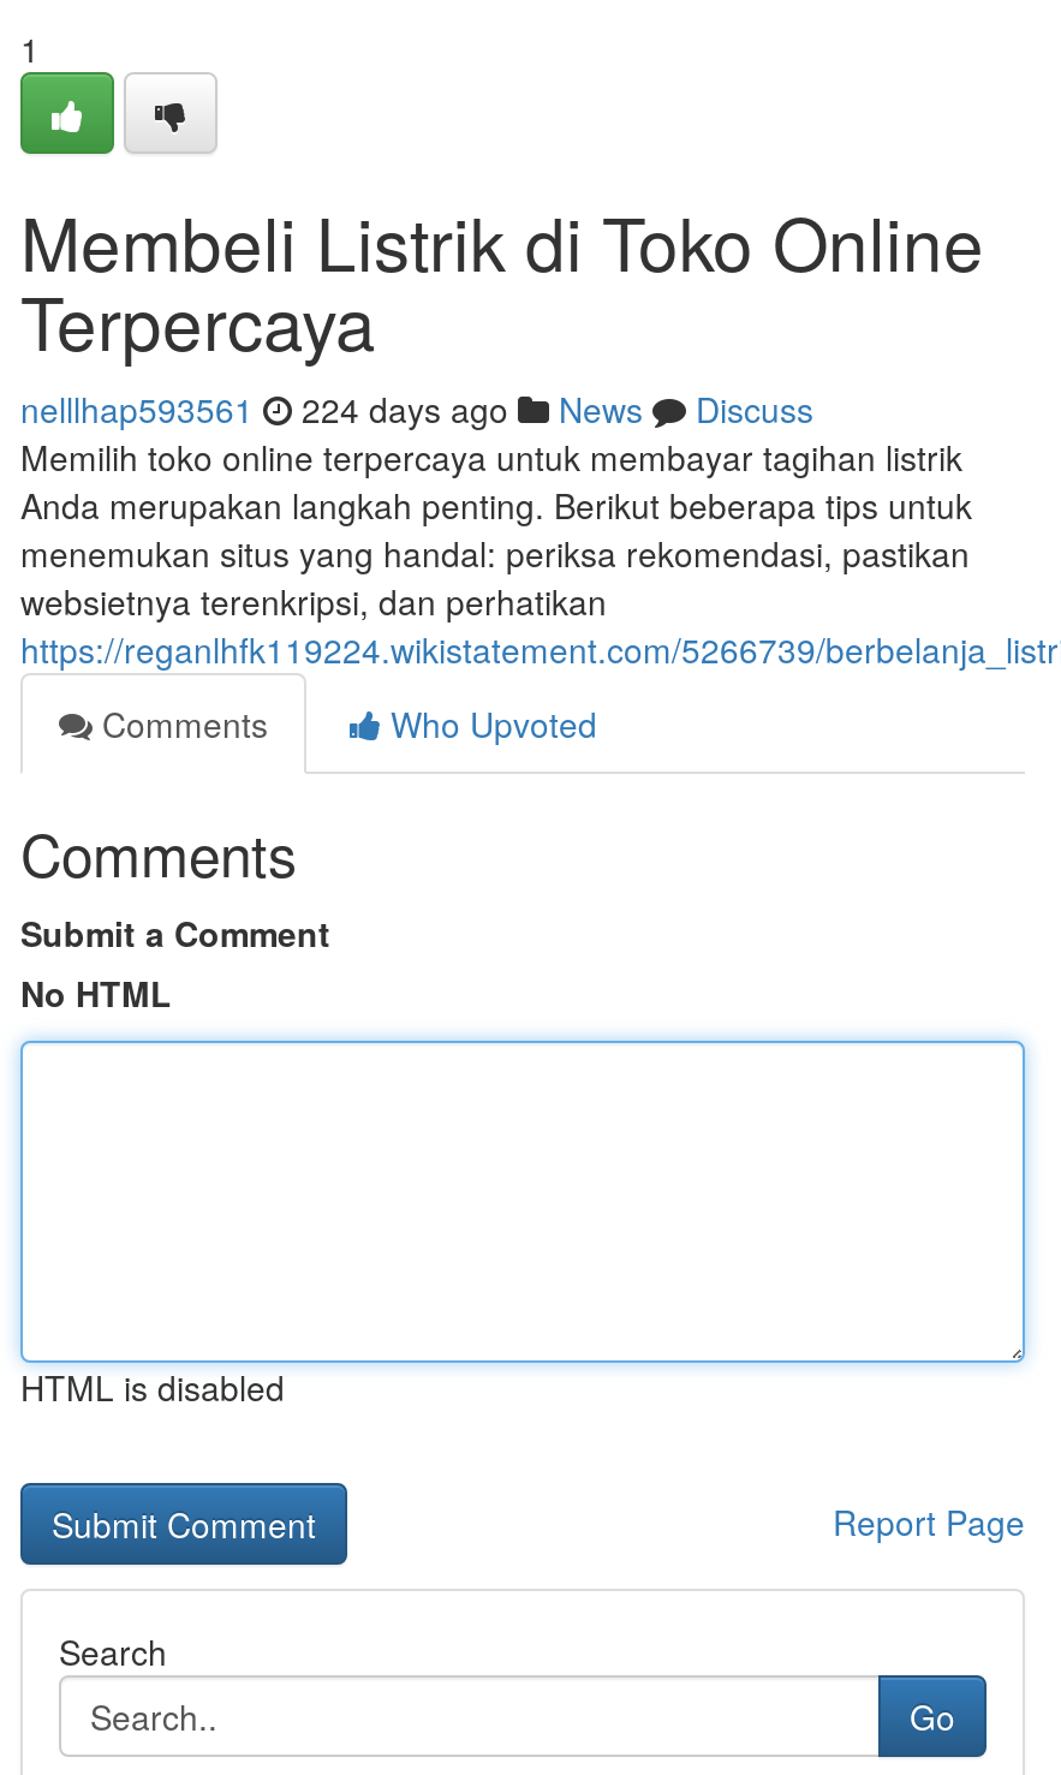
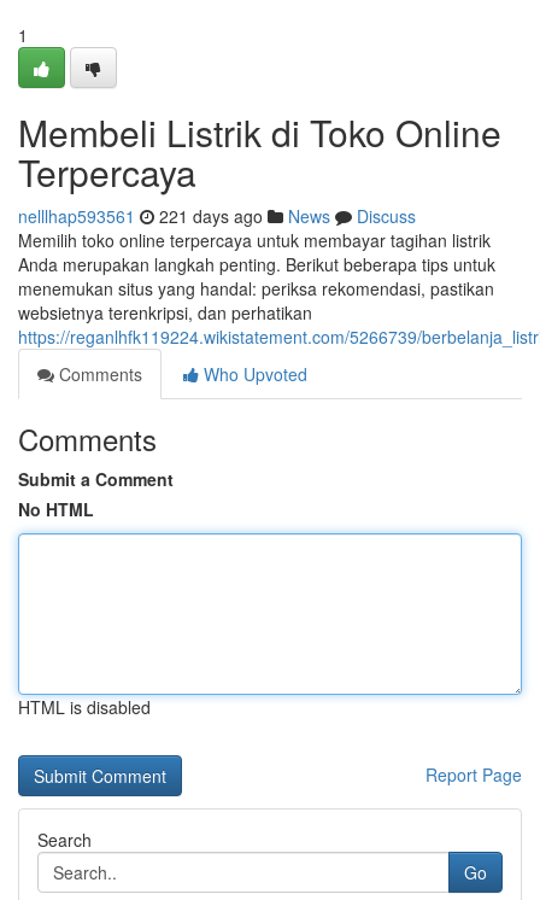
[20,385,813,433] nelllhap593561 224 days ago News Discuss -> [18,204,416,228] nelllhap593561 221 days ago News Discuss

